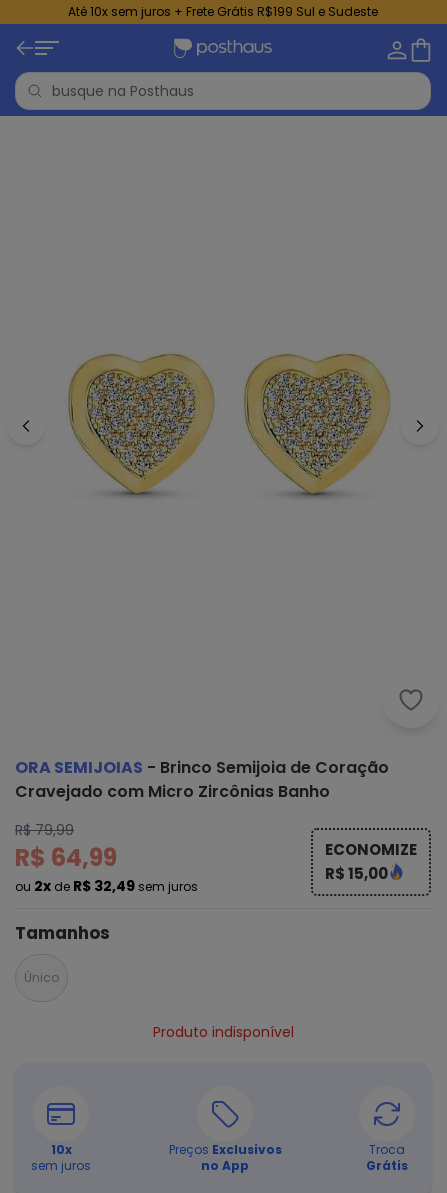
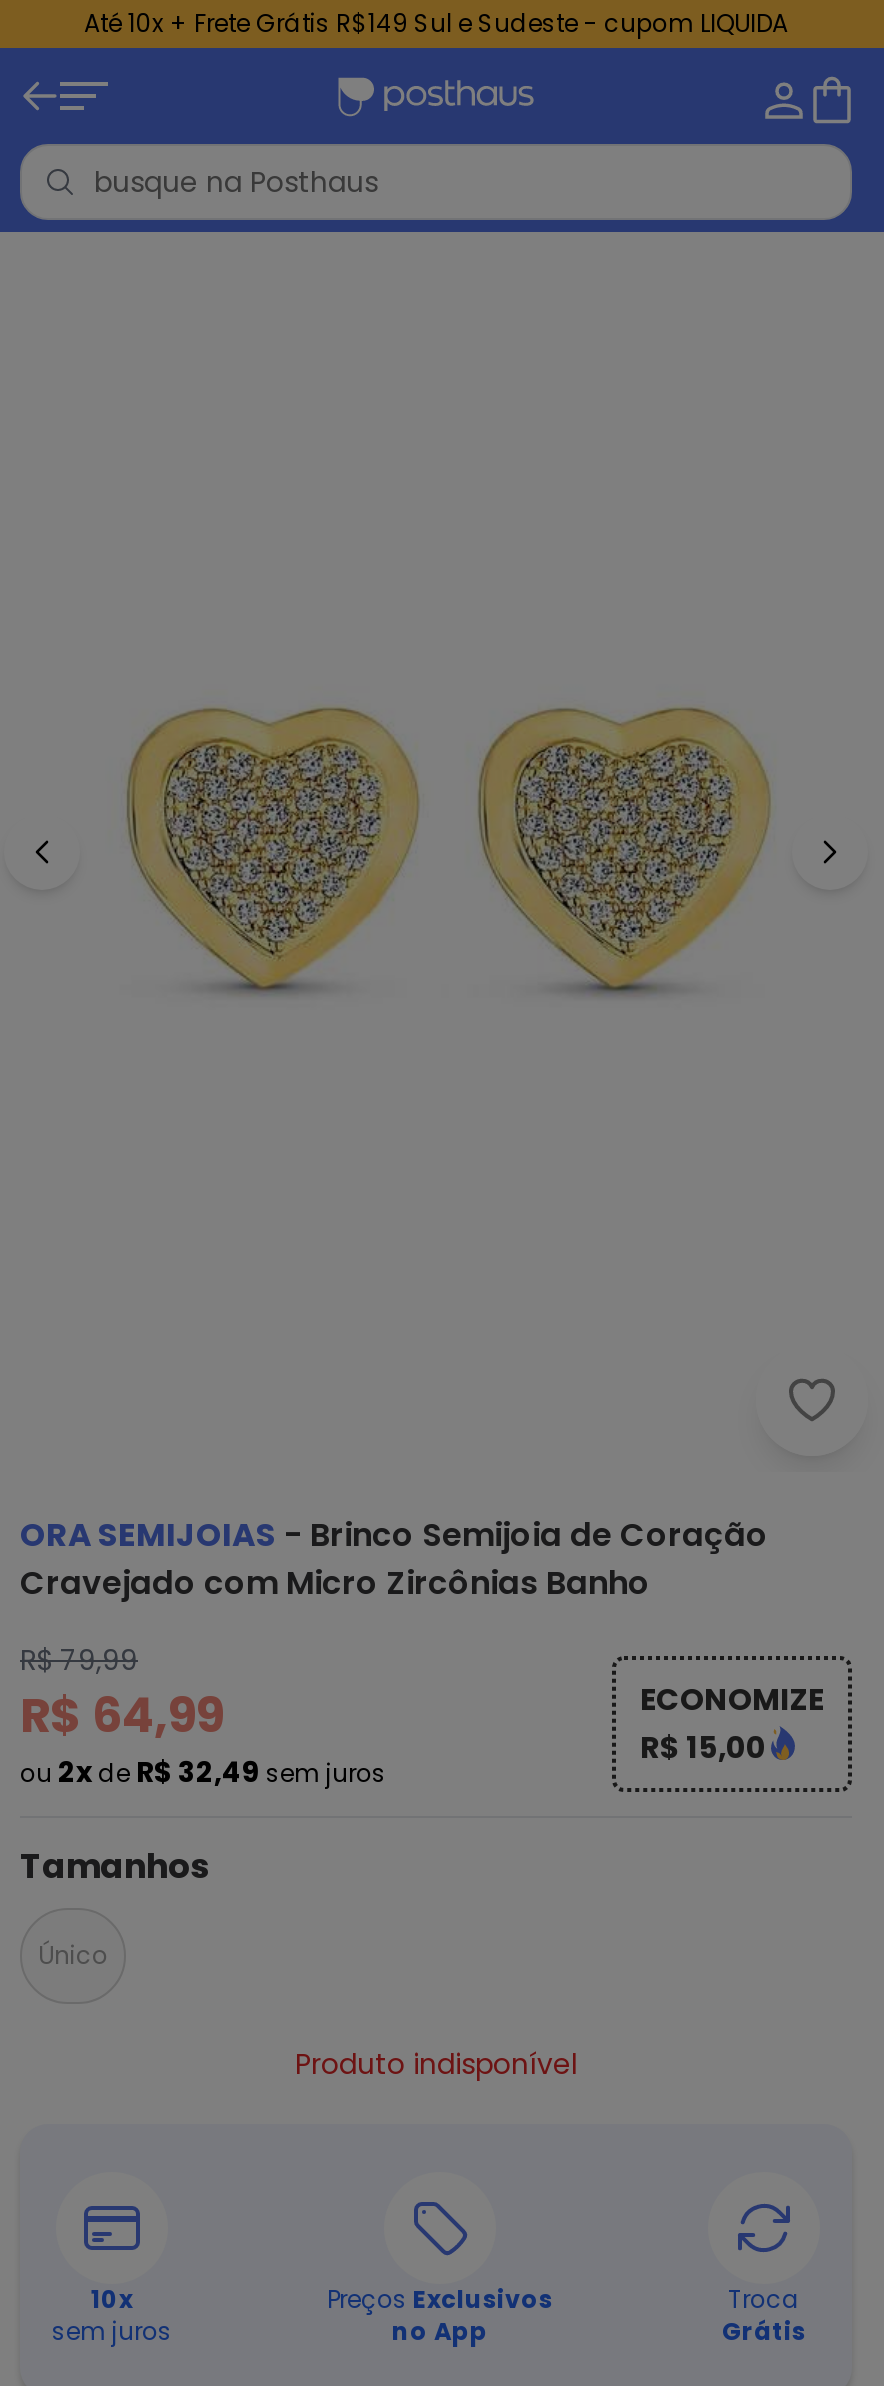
[68,3,378,20] Até 10x sem juros + Frete Grátis R$199 Sul e Sudeste -> [84,6,788,40] Até 10x + Frete Grátis R$149 Sul e Sudeste - cupom LIQUIDA

